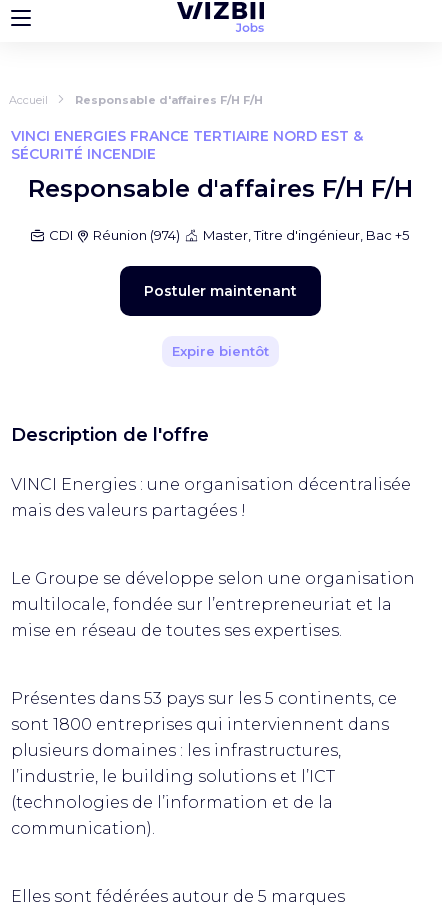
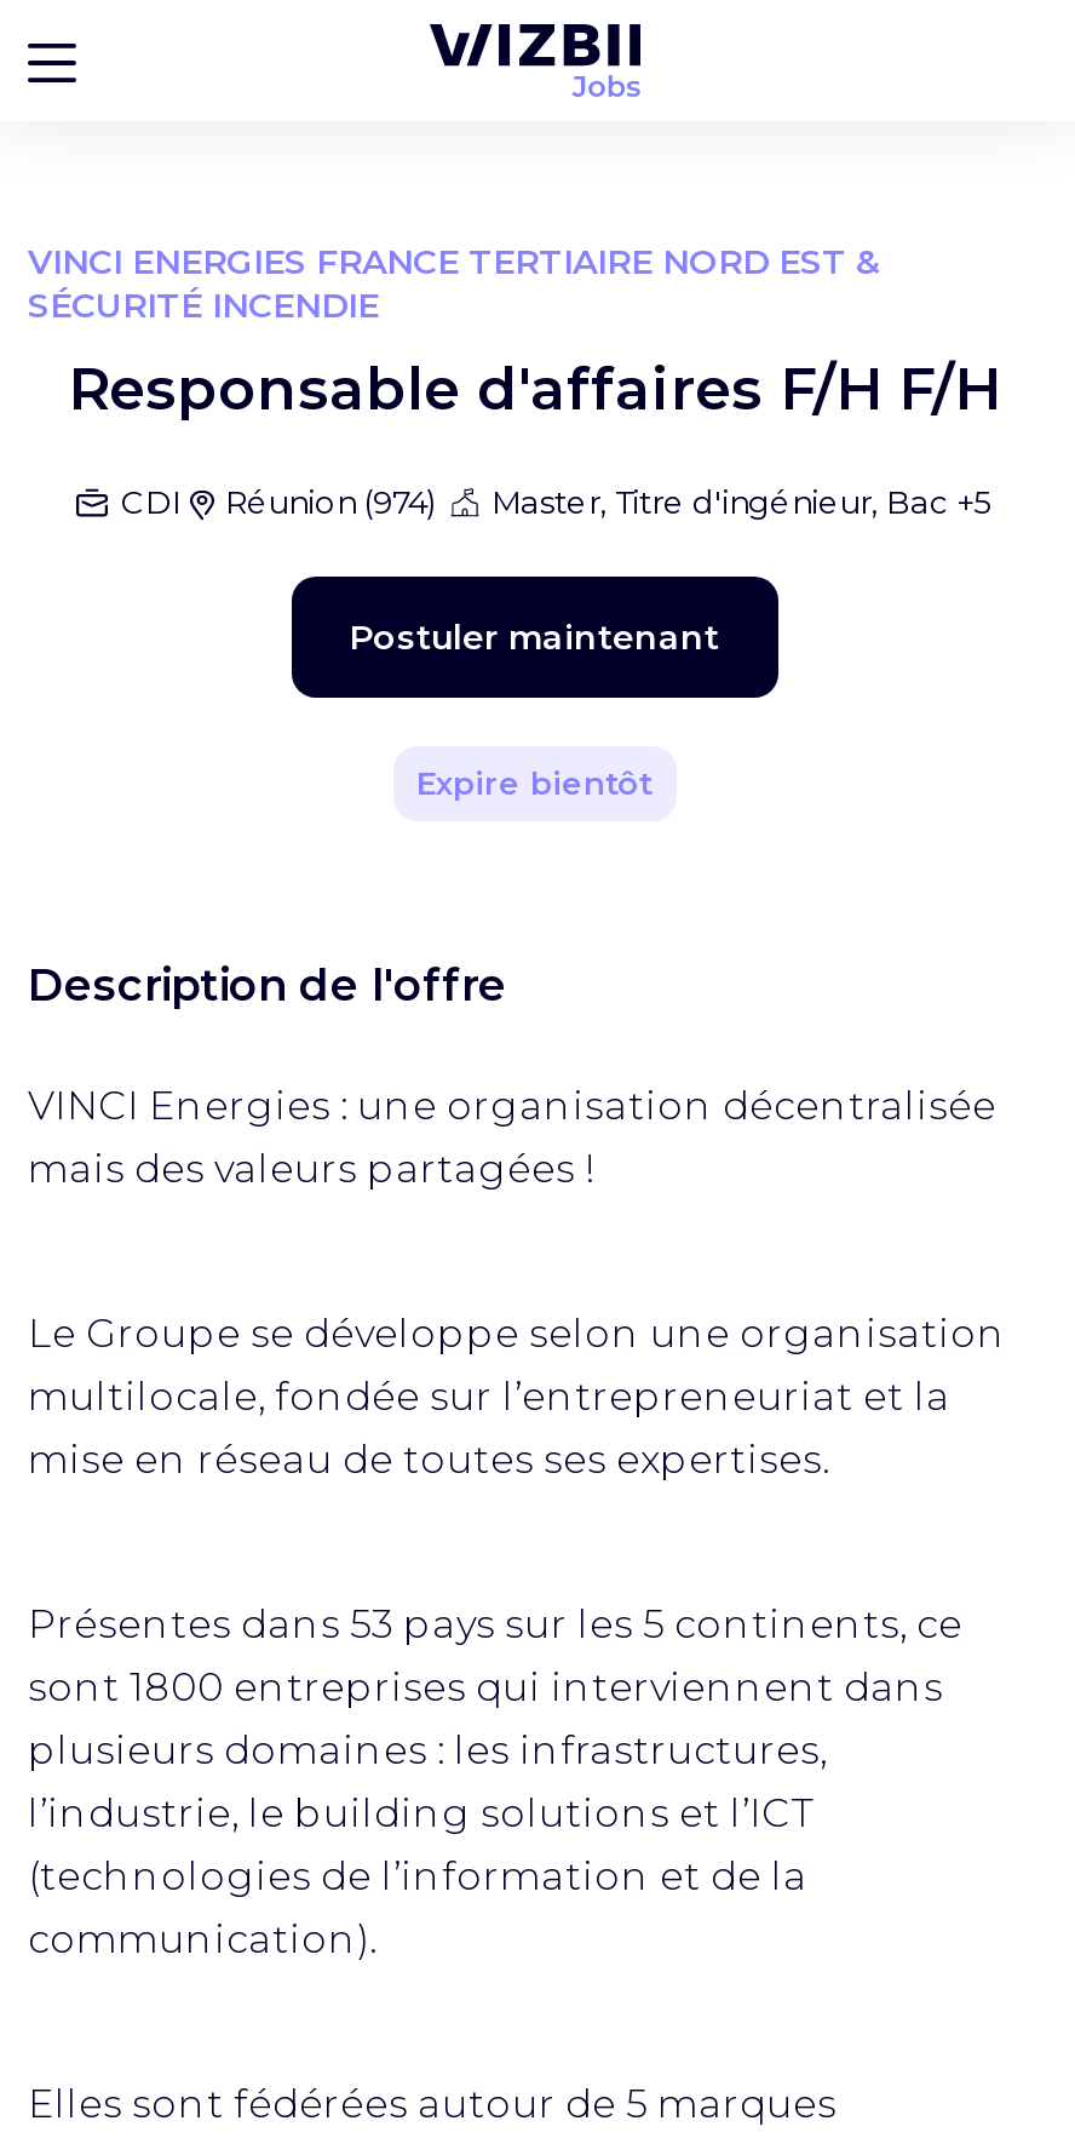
[9,93,263,107] Accueil | Responsable d'affaires F/H F/H -> none

